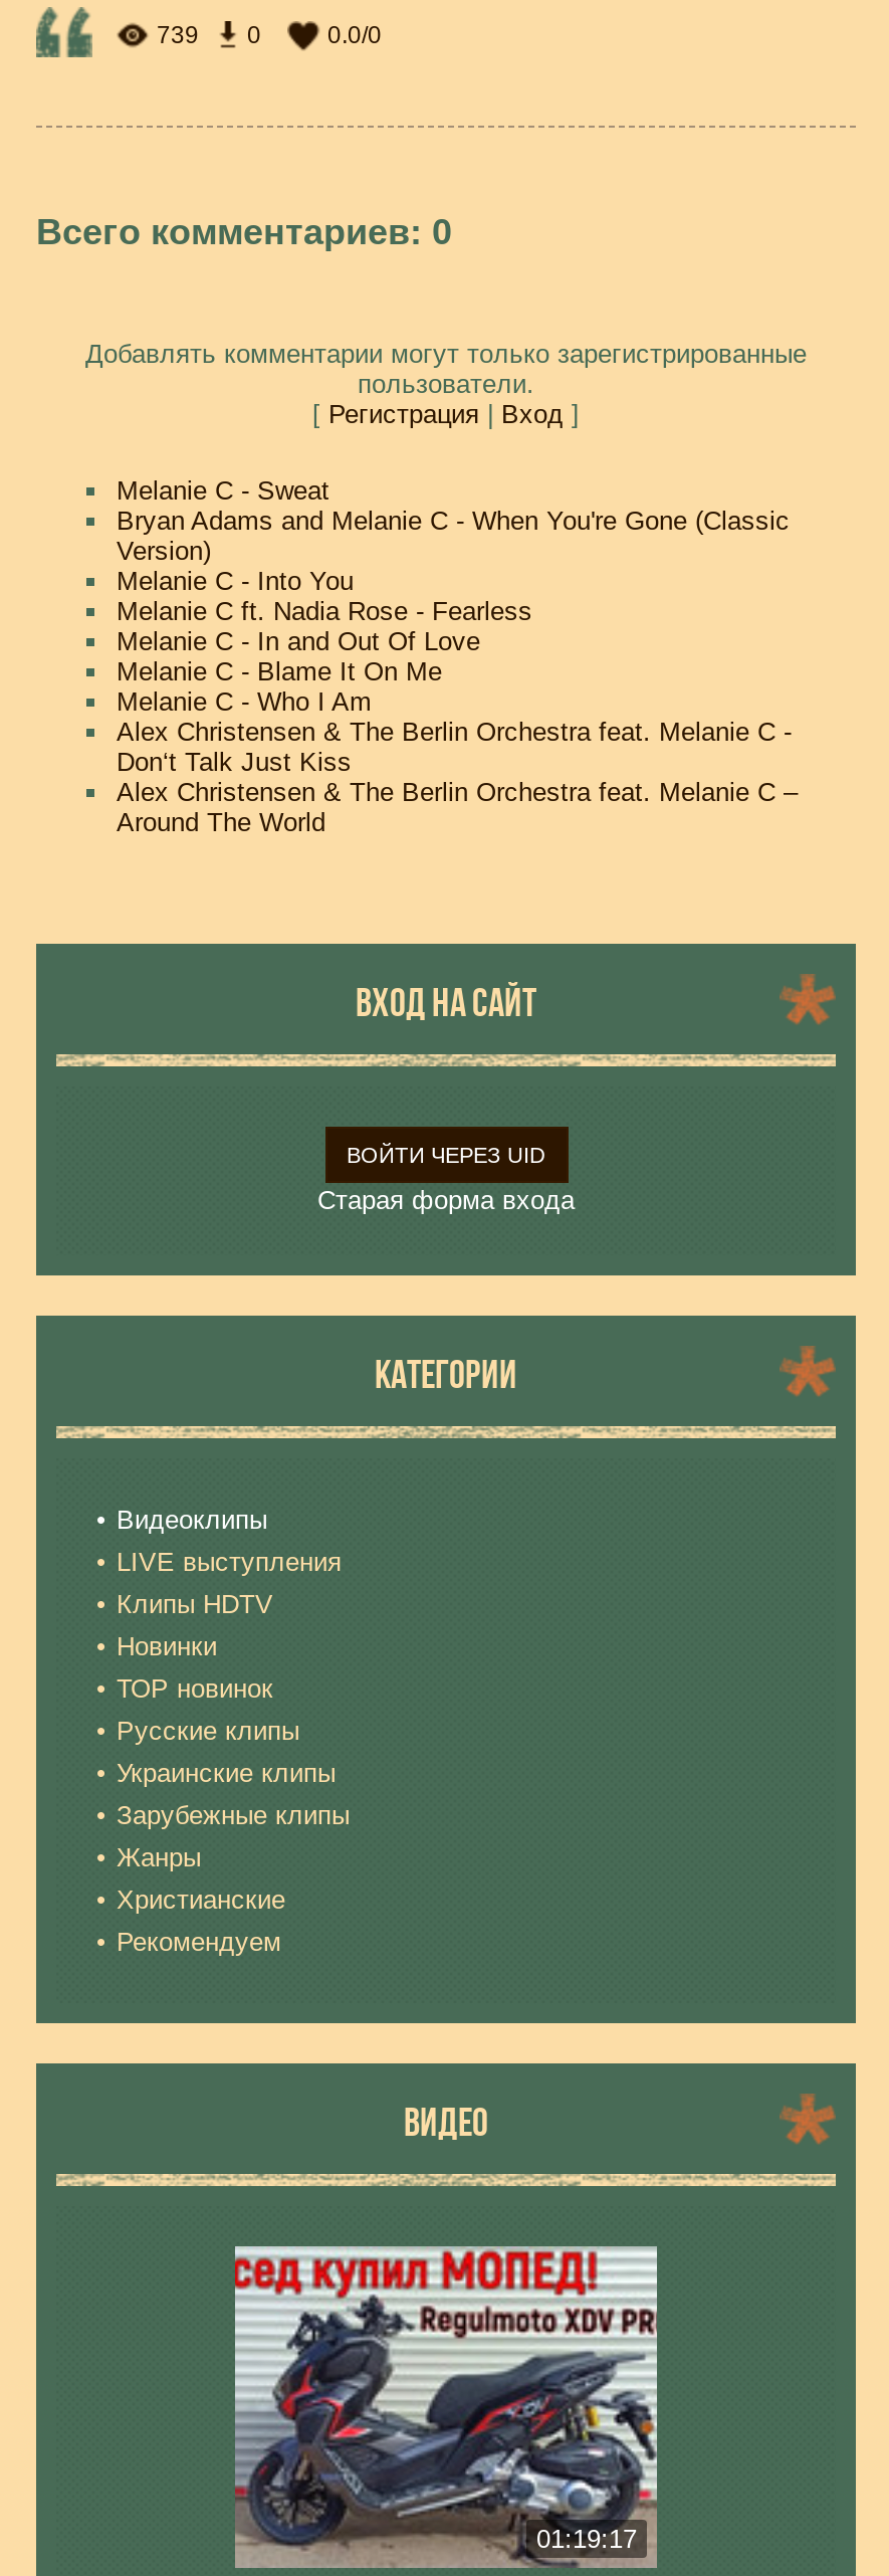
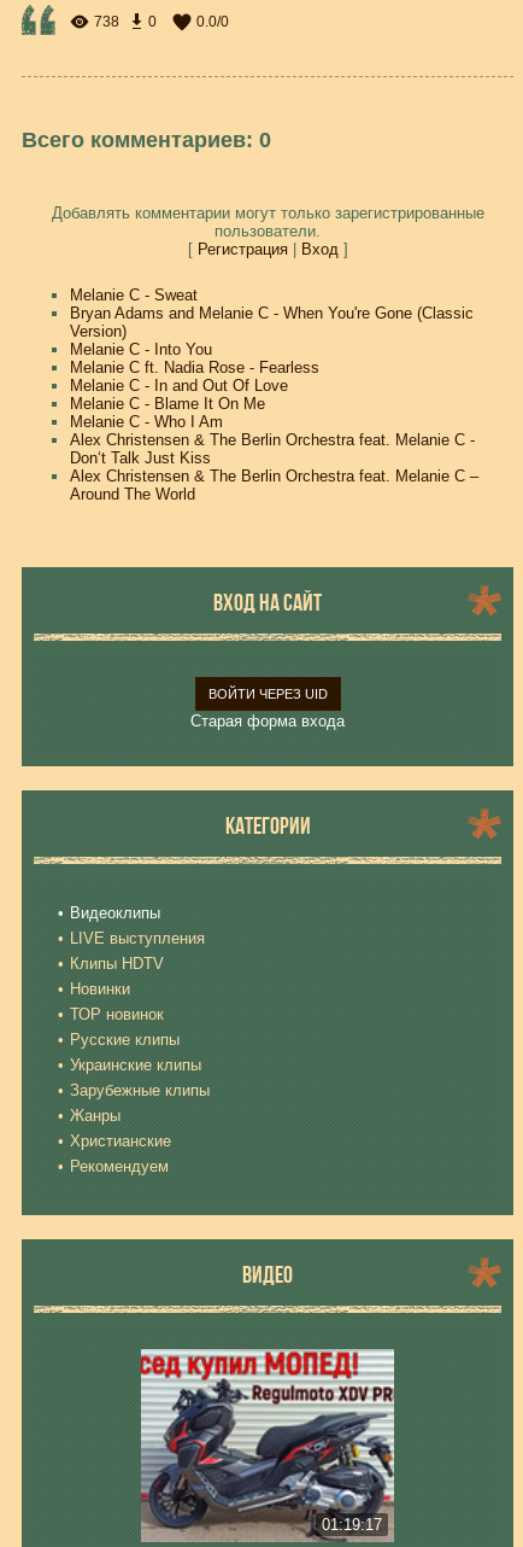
[157,21,261,49] 739 0 -> [94,13,157,30] 738 0

